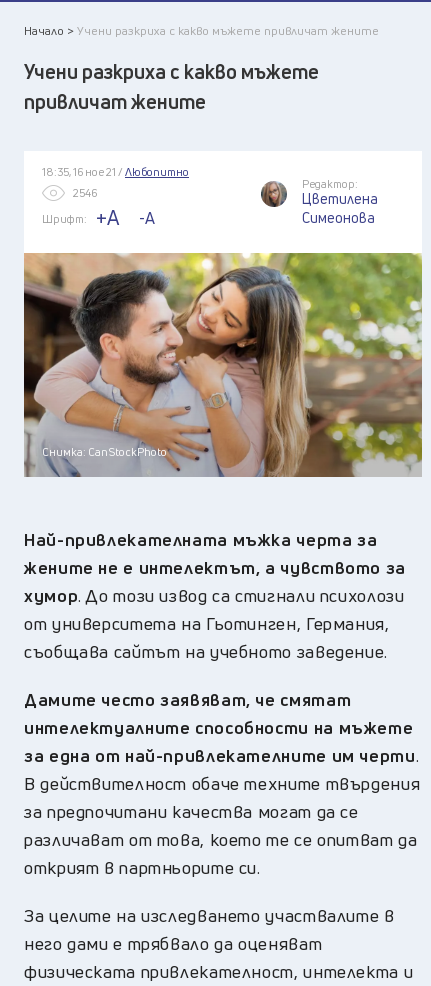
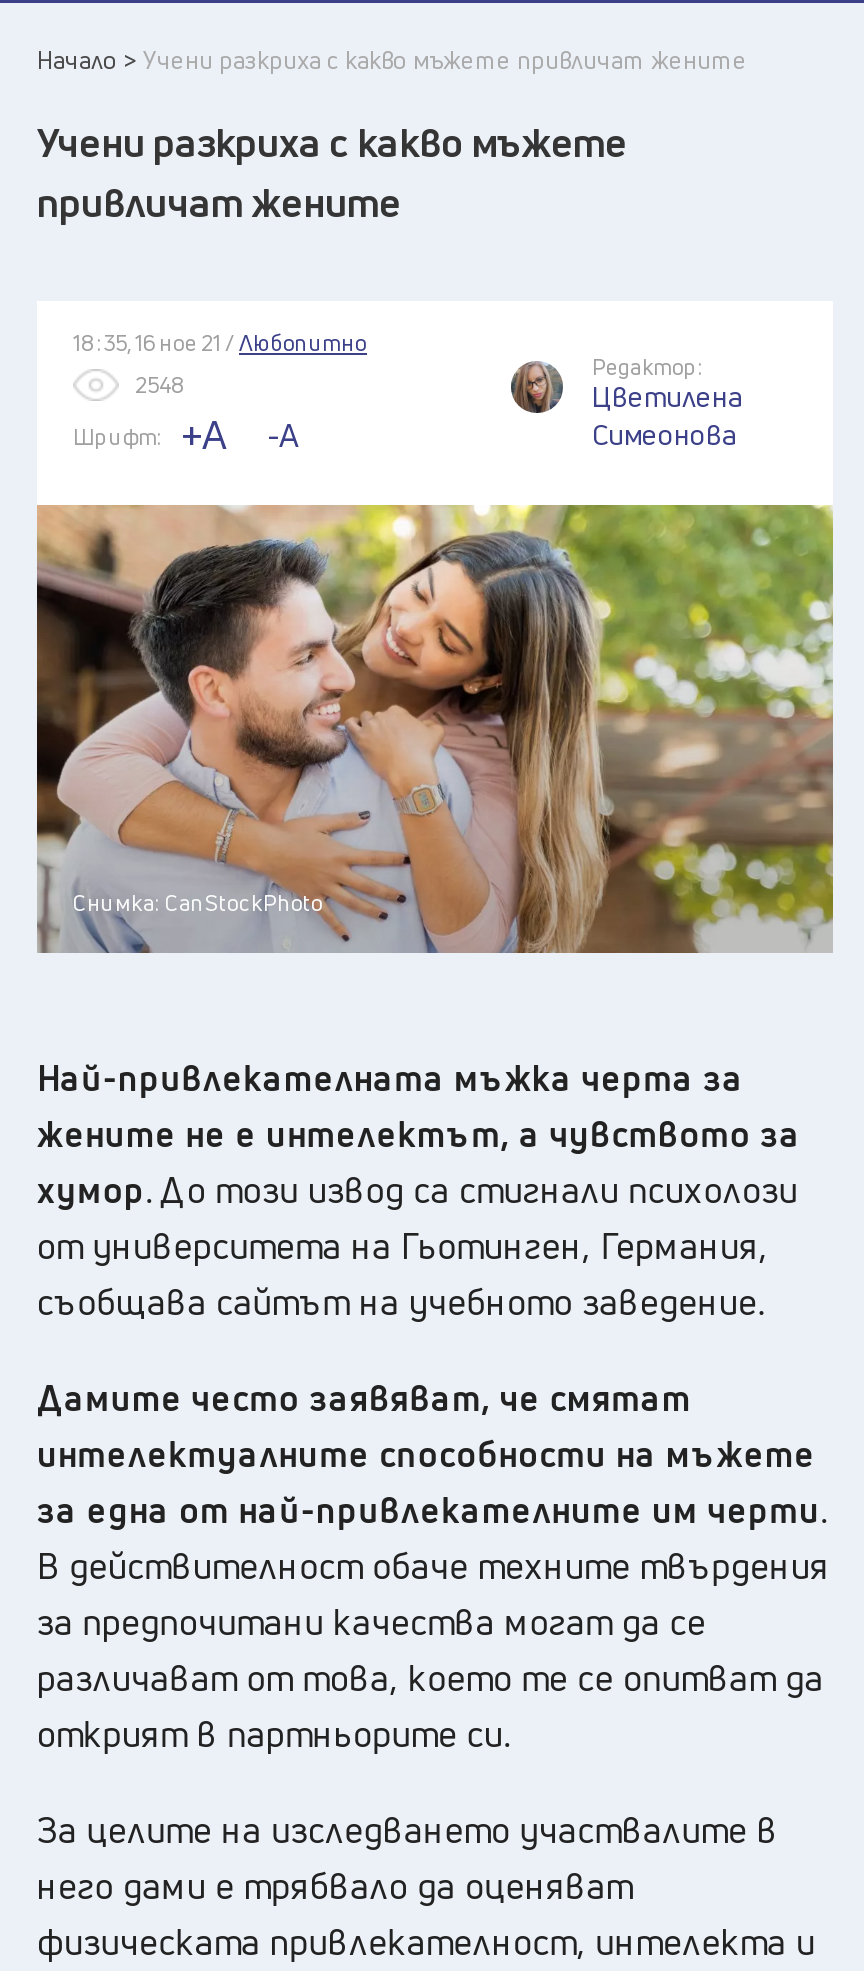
[73,185,97,200] 2546 -> [135,369,187,399] 2548

